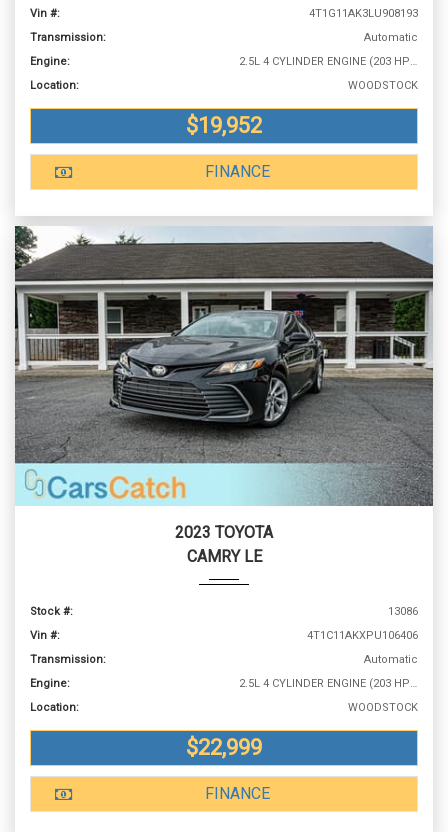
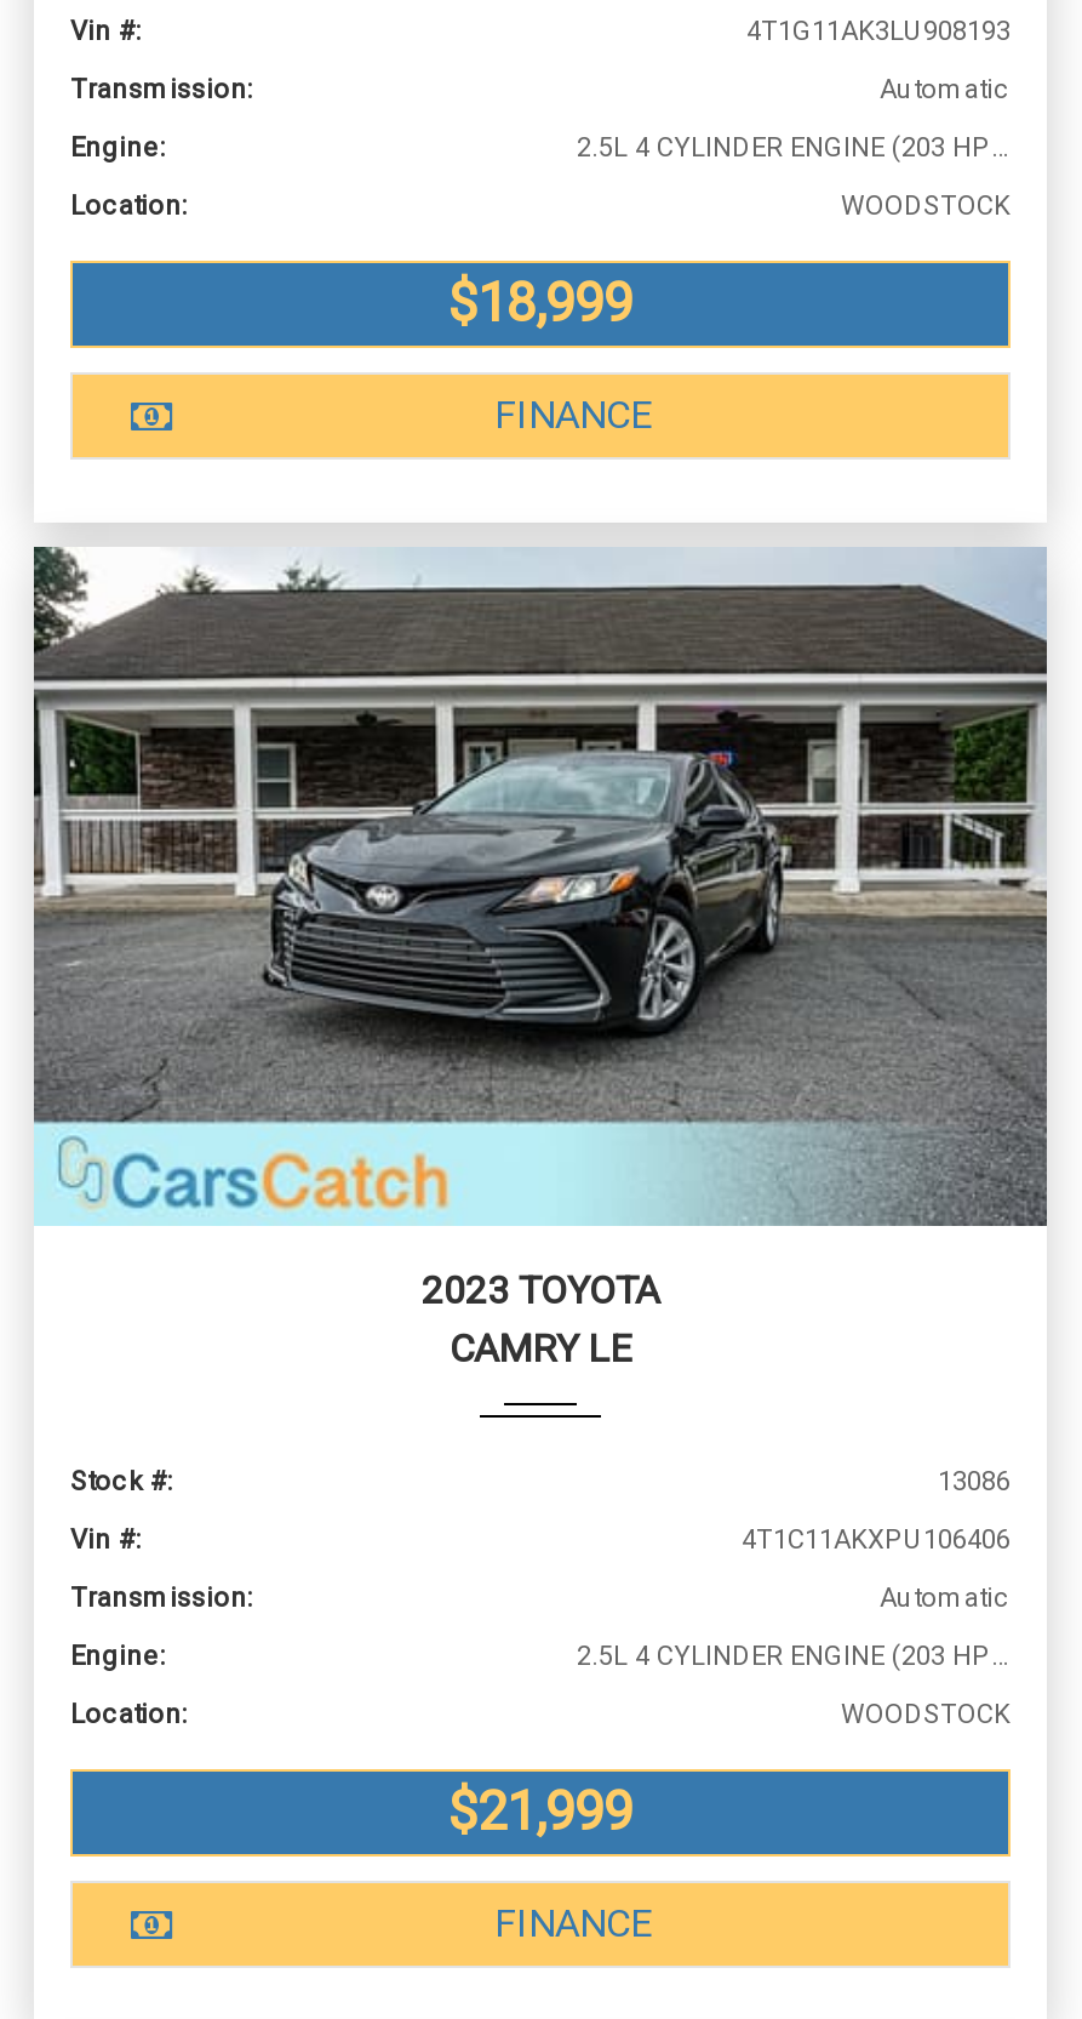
[186,113,262,138] $19,952 -> [448,274,632,334] $18,999
[186,735,262,760] $22,999 -> [448,1780,632,1841] $21,999

